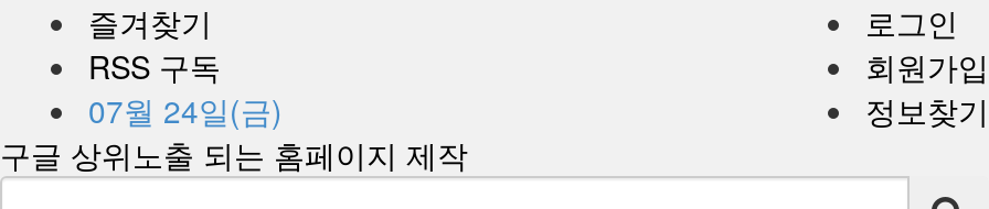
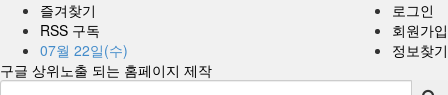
[88,88,283,132] 07월 24일(금) -> [40,40,128,60] 07월 22일(수)

